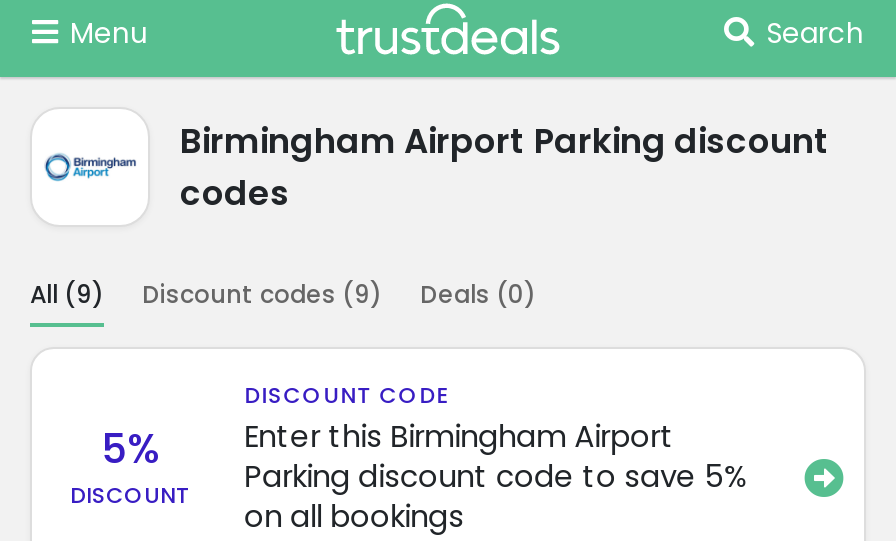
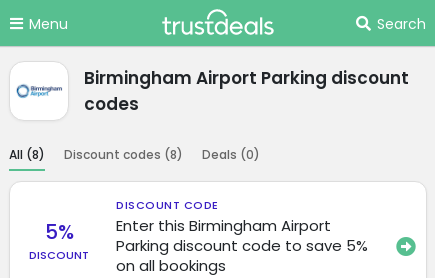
[30,276,104,310] All (9) -> [9,145,45,162] All (8)
[142,276,382,310] Discount codes (9) -> [64,145,183,162] Discount codes (8)

